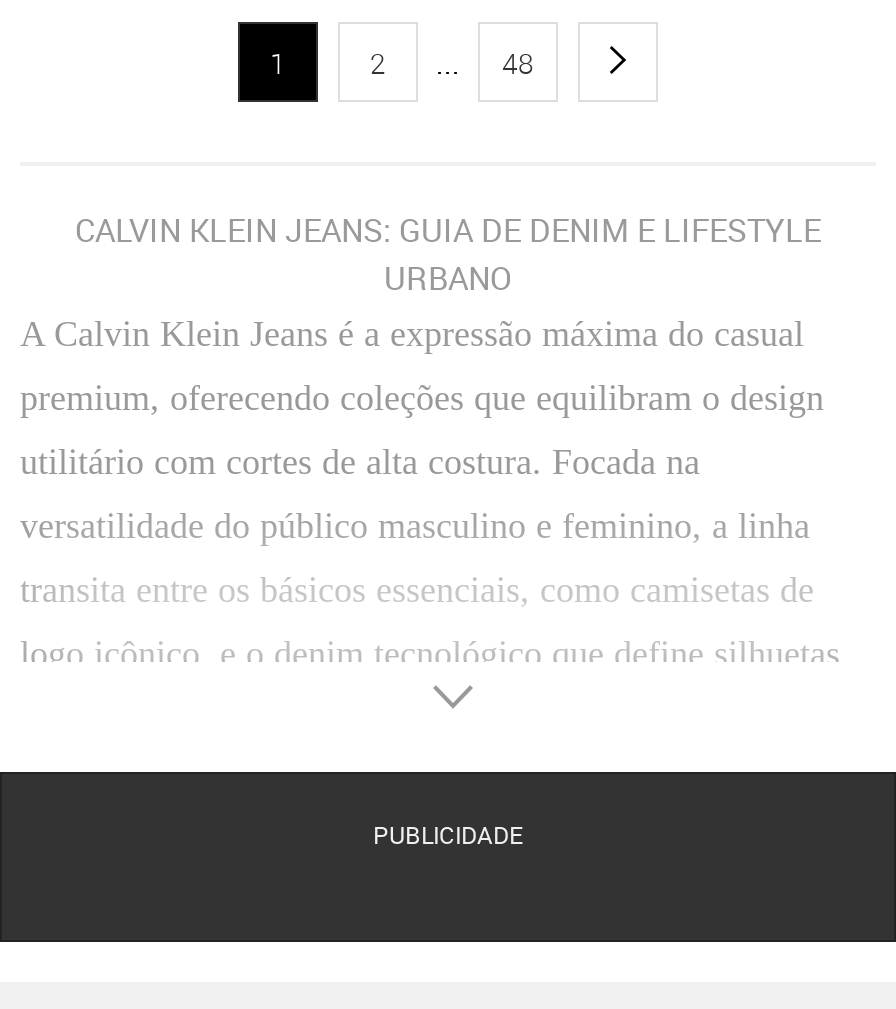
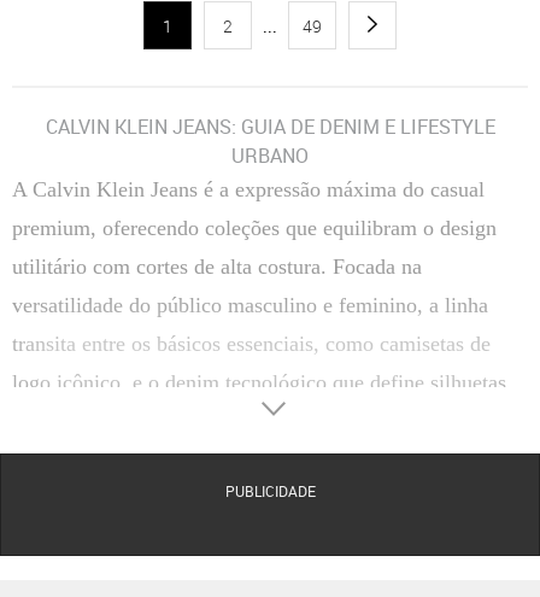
[502,44,534,82] 48 -> [303,14,322,37] 49

